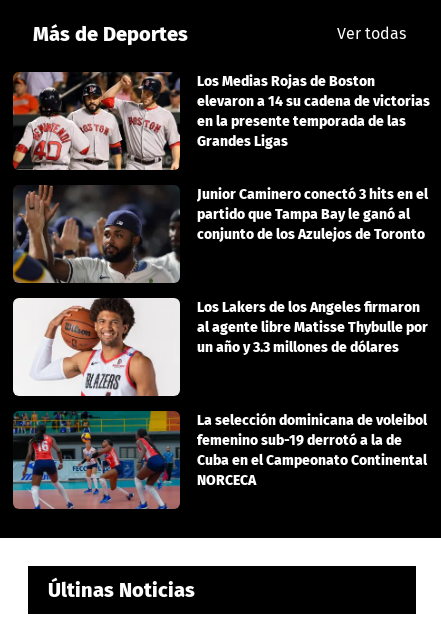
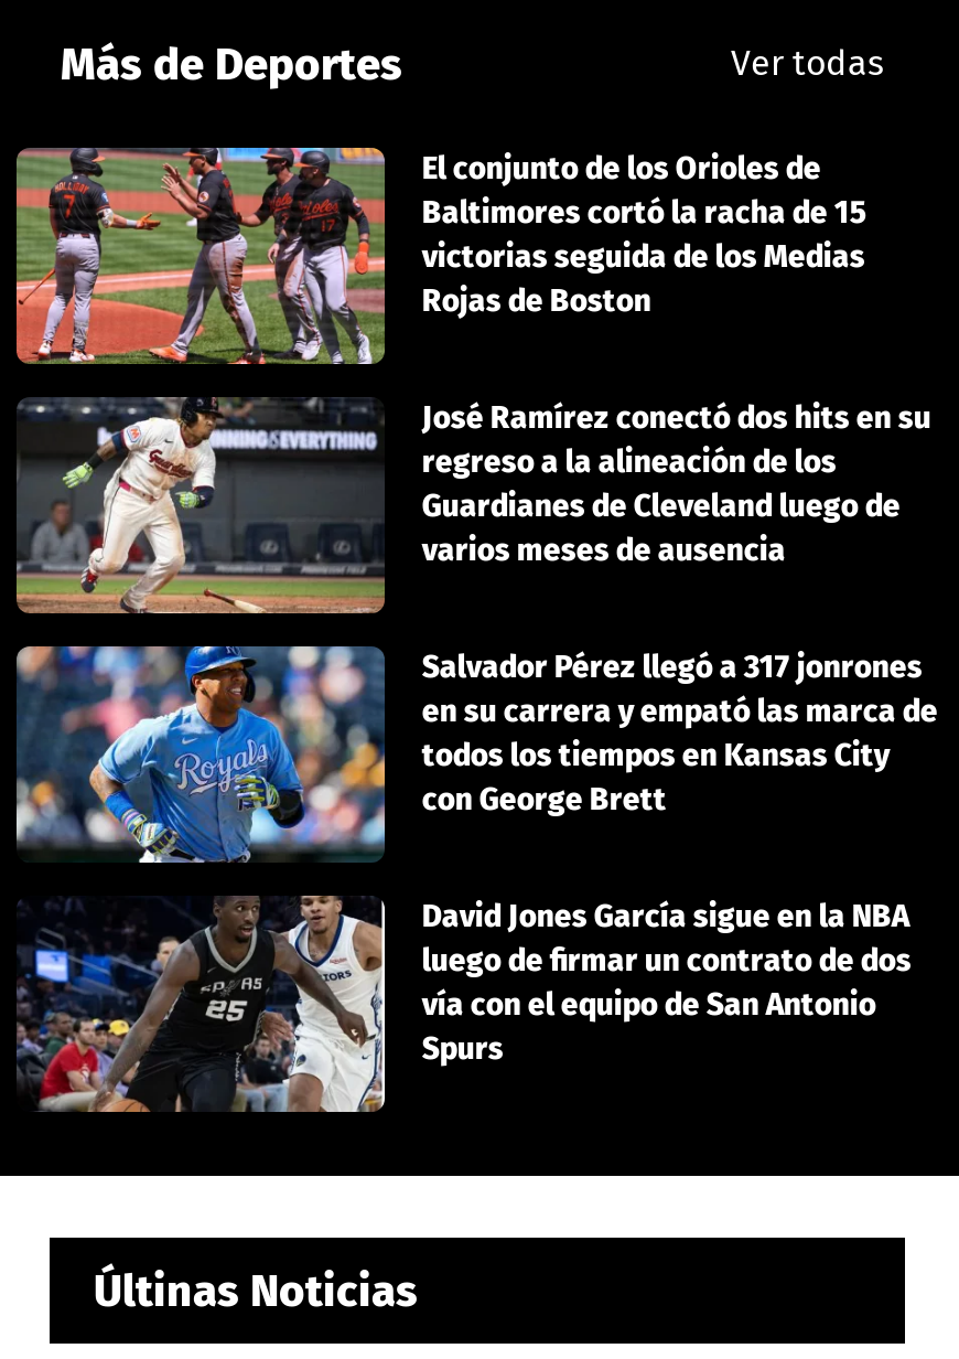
[13,72,430,171] [image] | Los Medias Rojas de Boston | elevaron a 14 su cadena de victorias | en la presente temporada de las | Grandes Ligas -> [14,146,867,366] [image] | El conjunto de los Orioles de | Baltimores cortó la racha de 15 | victorias seguida de los Medias | Rojas de Boston
[13,185,428,283] [image] | Junior Caminero conectó 3 hits en el | partido que Tampa Bay le ganó al | conjunto de los Azulejos de Toronto -> [17,397,931,613] [image] | José Ramírez conectó dos hits en su | regreso a la alineación de los | Guardianes de Cleveland luego de | varios meses de ausencia
[12,297,428,397] [image] | Los Lakers de los Angeles firmaron | al agente libre Matisse Thybulle por | un año y 3.3 millones de dólares -> [17,644,938,865] [image] | Salvador Pérez llegó a 317 jonrones | en su carrera y empató las marca de | todos los tiempos en Kansas City | con George Brett
[12,410,427,510] [image] | La selección dominicana de voleibol | femenino sub-19 derrotó a la de | Cuba en el Campeonato Continental | NORCECA -> [17,893,911,1114] [image] | David Jones García sigue en la NBA | luego de firmar un contrato de dos | vía con el equipo de San Antonio | Spurs

